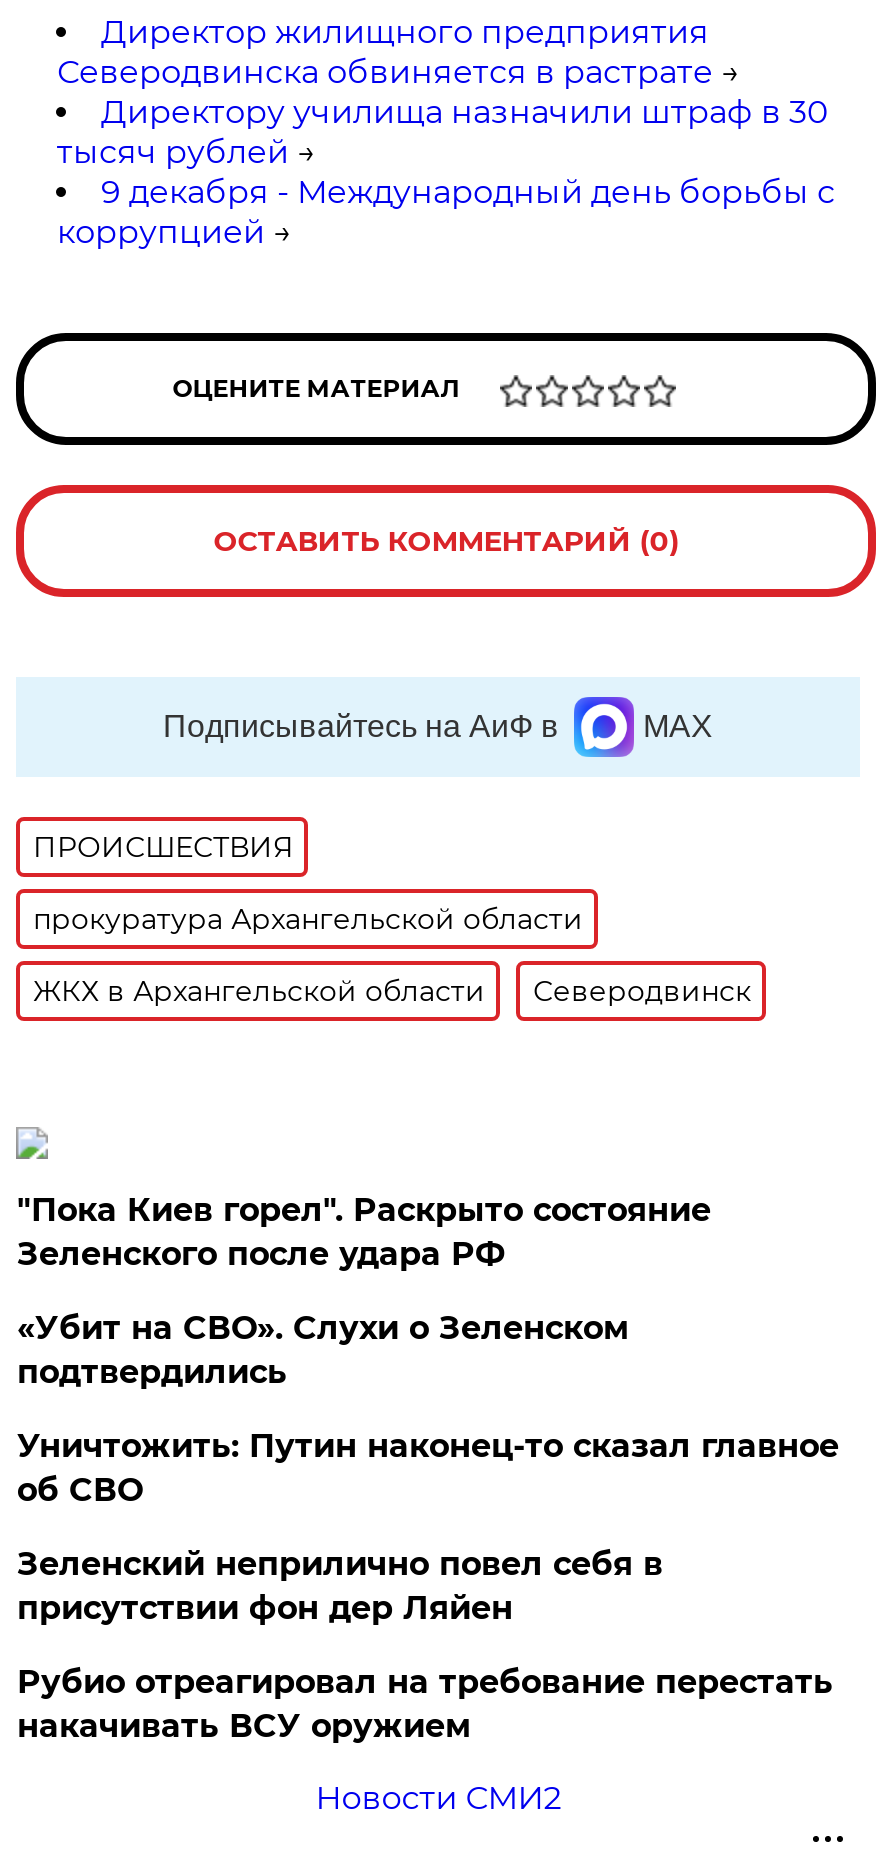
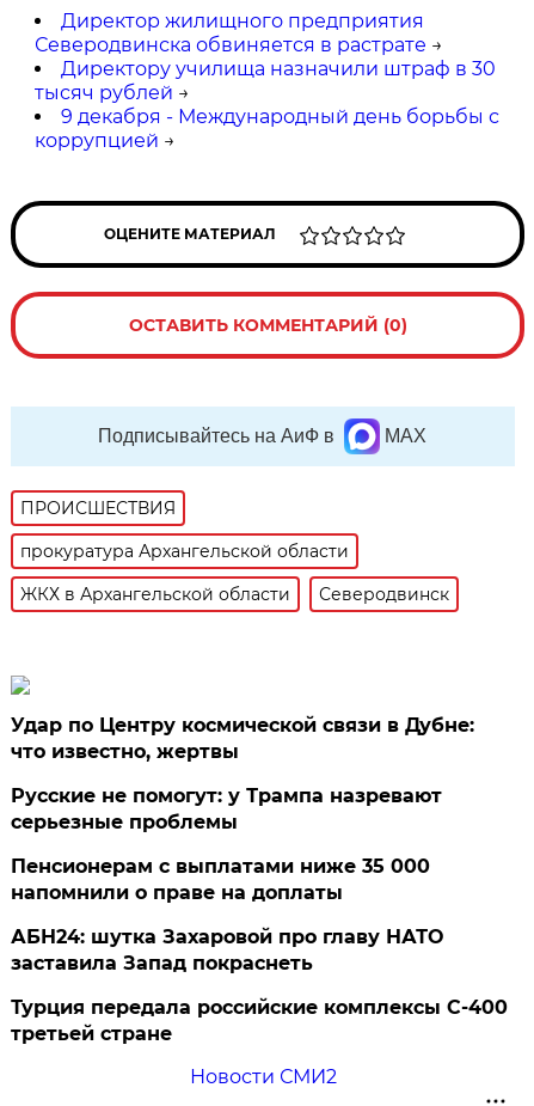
[17,1191,711,1273] "Пока Киев горел". Раскрыто состояние | Зеленского после удара РФ -> [11,714,475,763] Удар по Центру космической связи в Дубне: | что известно, жертвы
[17,1309,629,1391] «Убит на СВО». Слухи о Зеленском | подтвердились -> [11,784,442,833] Русские не помогут: у Трампа назревают | серьезные проблемы
[17,1427,839,1509] Уничтожить: Путин наконец-то сказал главное | об СВО -> [11,855,431,904] Пенсионерам с выплатами ниже 35 000 | напомнили о праве на доплаты
[17,1545,663,1627] Зеленский неприлично повел cебя в | присутствии фон дер Ляйен -> [11,925,444,974] АБН24: шутка Захаровой про главу НАТО | заставила Запад покраснеть
[17,1663,833,1745] Рубио отреагировал на требование перестать | накачивать ВСУ оружием -> [11,996,508,1045] Турция передала российские комплексы С-400 | третьей стране

